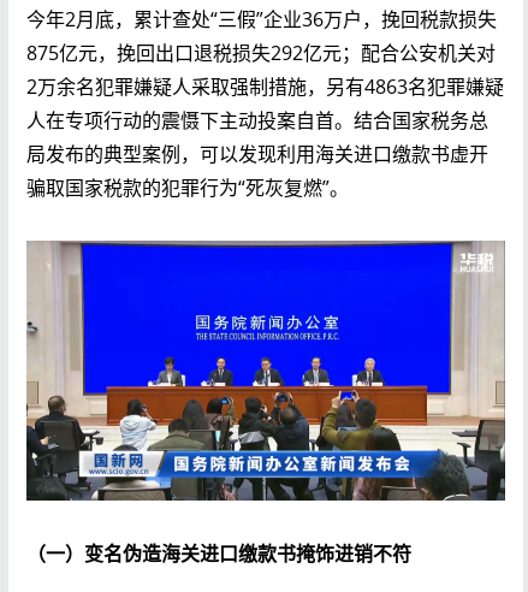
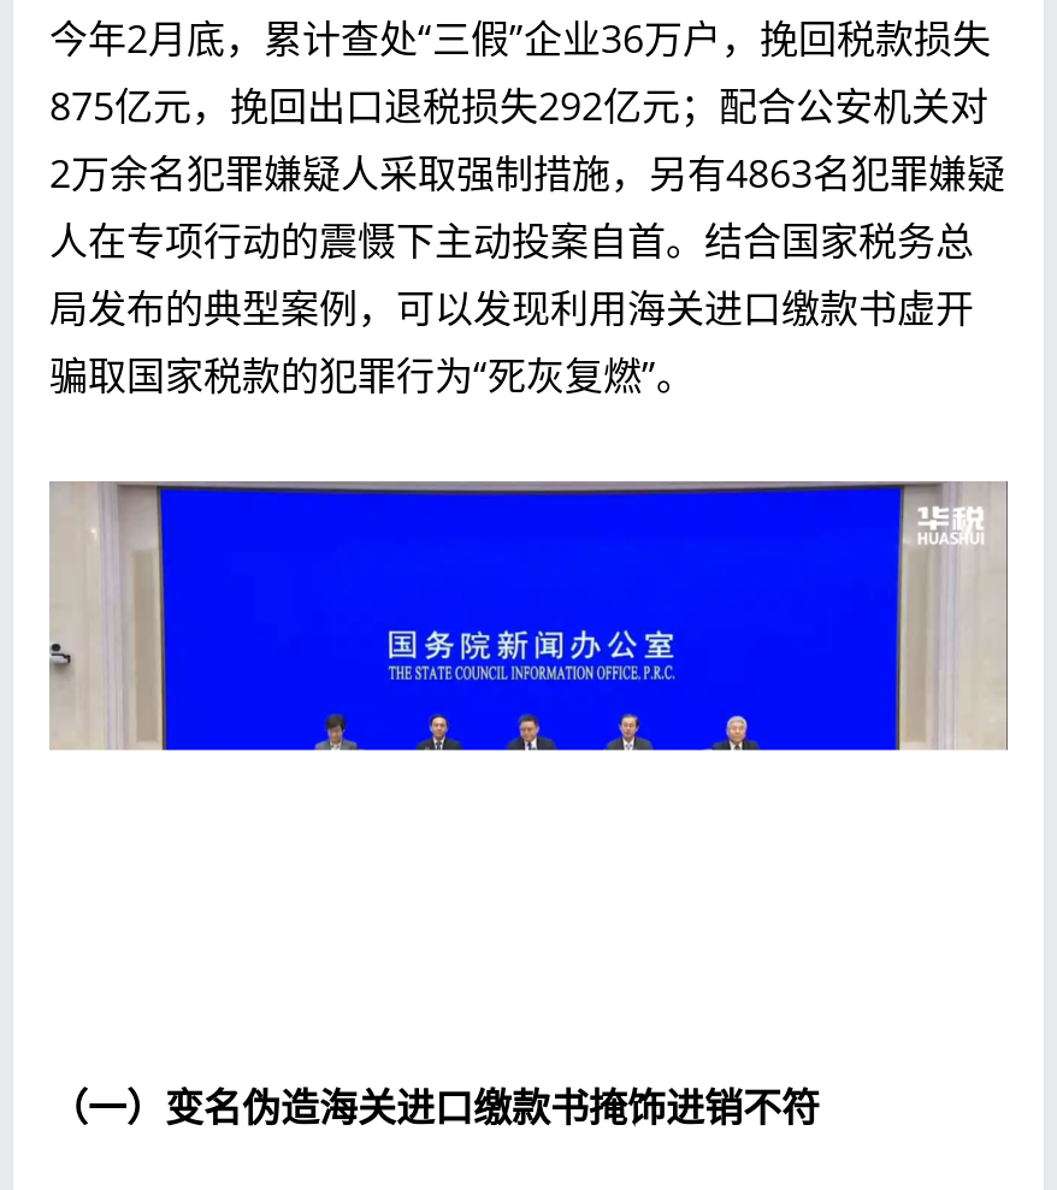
[25,374,506,502] [image] -> none

